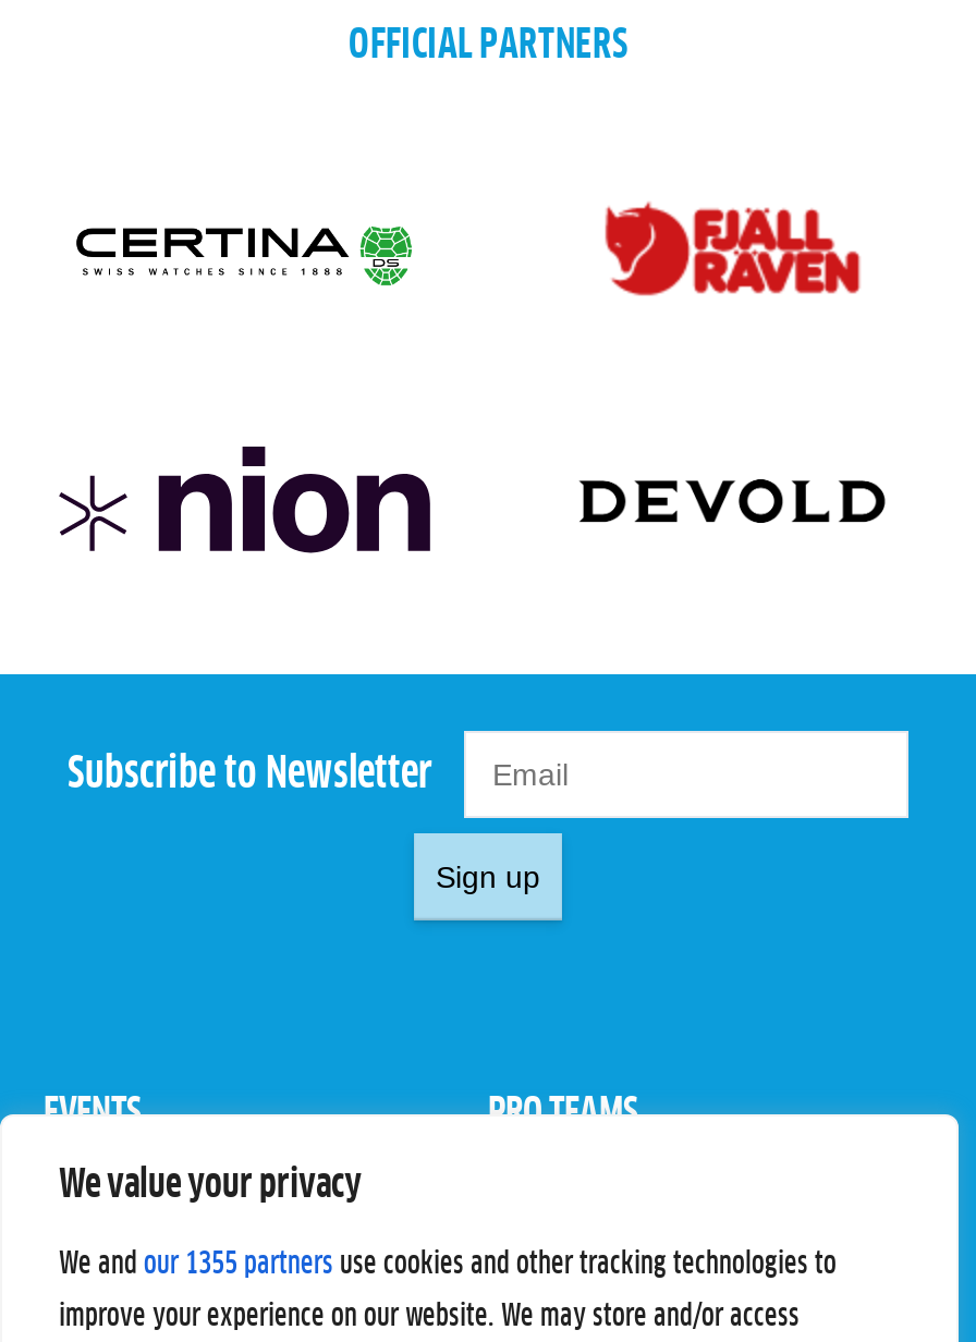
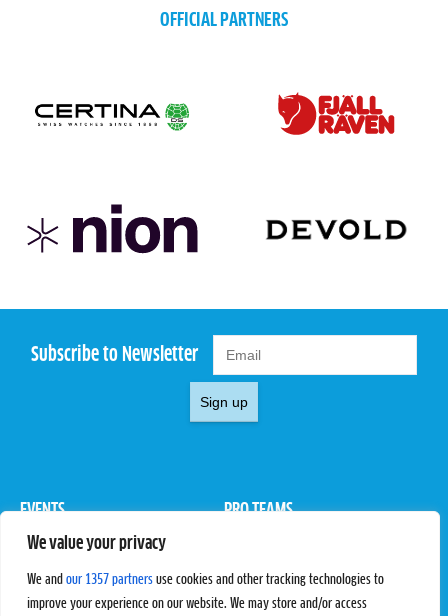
[59,1250,837,1280] We and our 1355 partners use cookies and other tracking technologies to -> [27,573,384,587] We and our 1357 partners use cookies and other tracking technologies to

